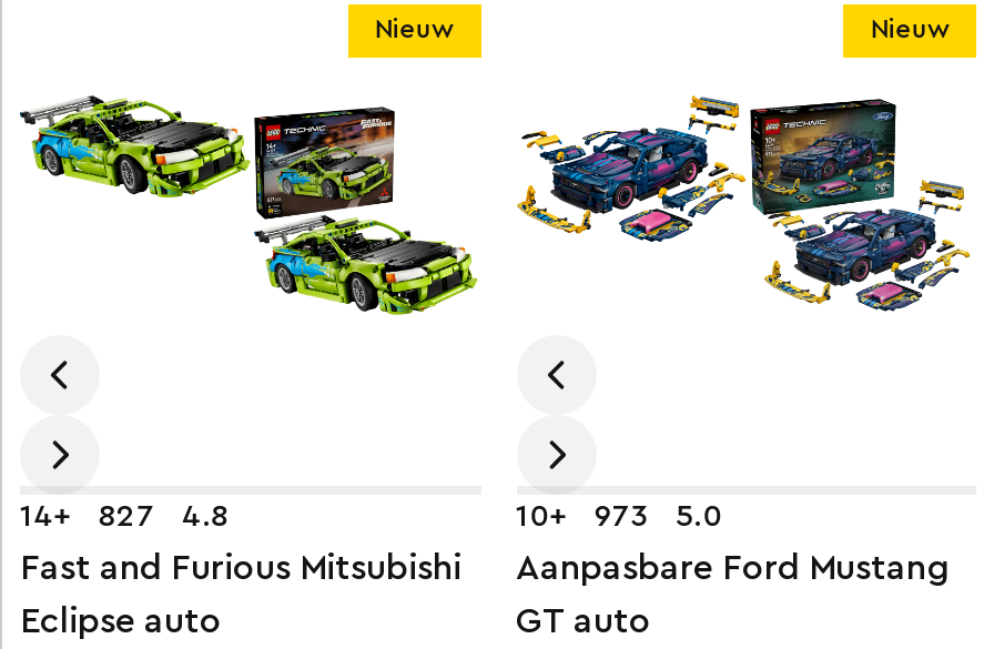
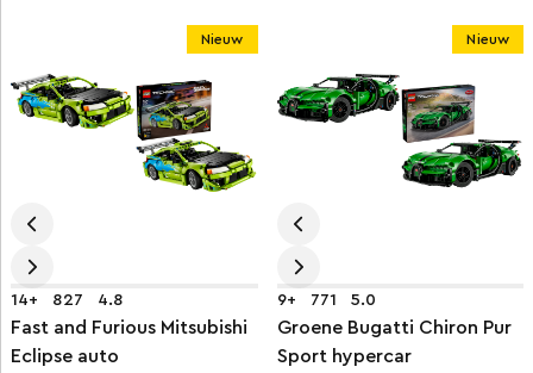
[515,95,972,313] [image] -> [276,73,522,189] [image]
[516,501,568,532] 10+ -> [277,292,296,308] 9+
[594,501,649,532] 973 -> [310,292,337,308] 771
[516,550,949,585] Aanpasbare Ford Mustang -> [277,318,511,337] Groene Bugatti Chiron Pur
[516,603,651,639] GT auto -> [277,347,411,366] Sport hypercar

